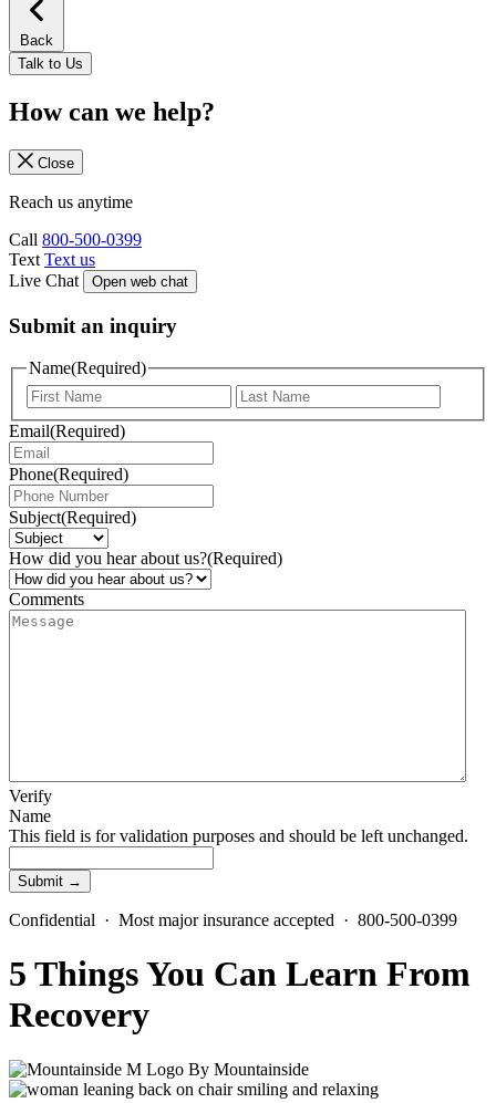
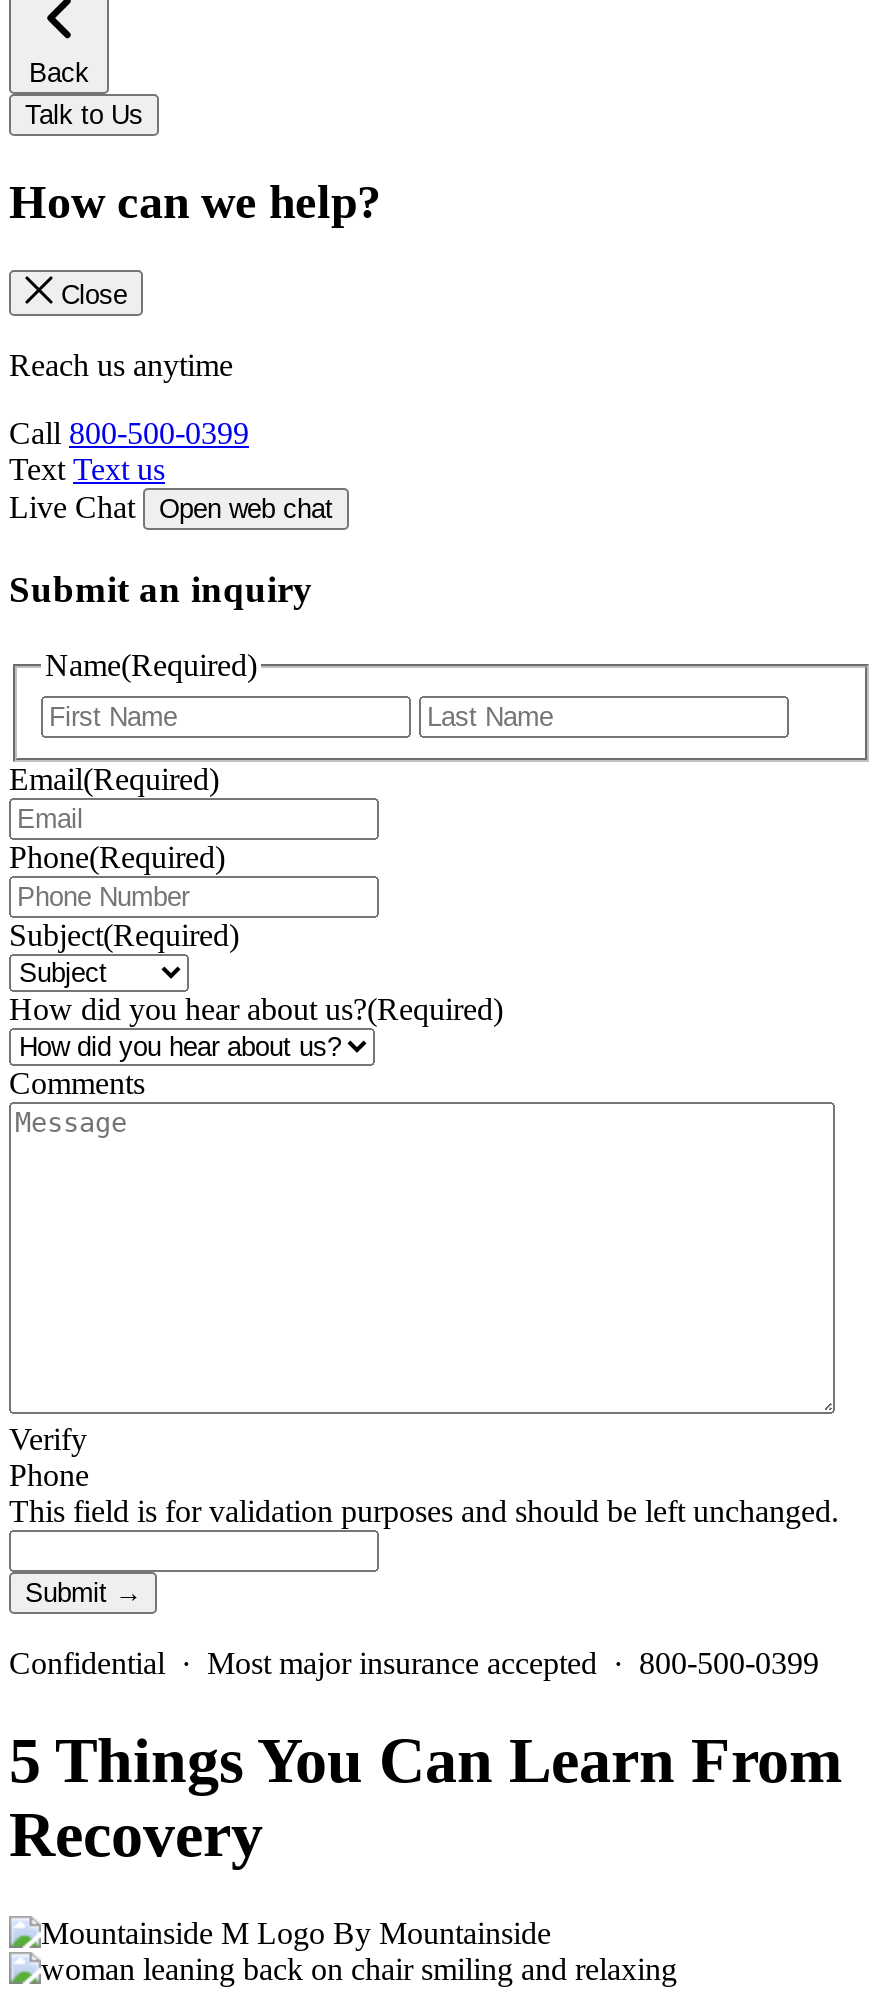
[9,806,51,825] Name -> [9,1458,89,1492] Phone

